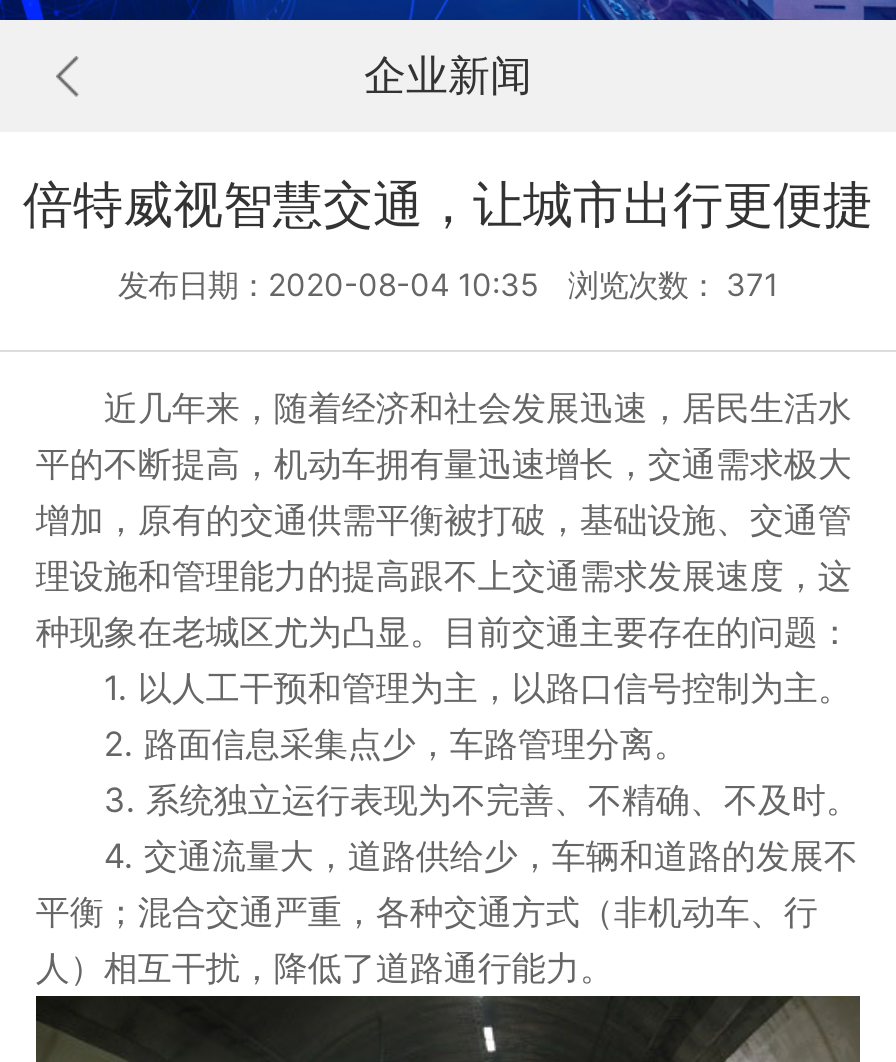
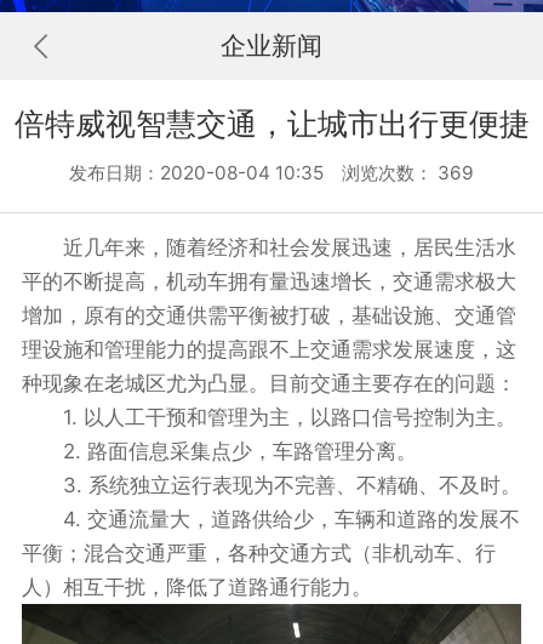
[118,266,778,304] 发布日期：2020-08-04 10:35 浏览次数：371 -> [69,161,474,184] 发布日期：2020-08-04 10:35 浏览次数：369

